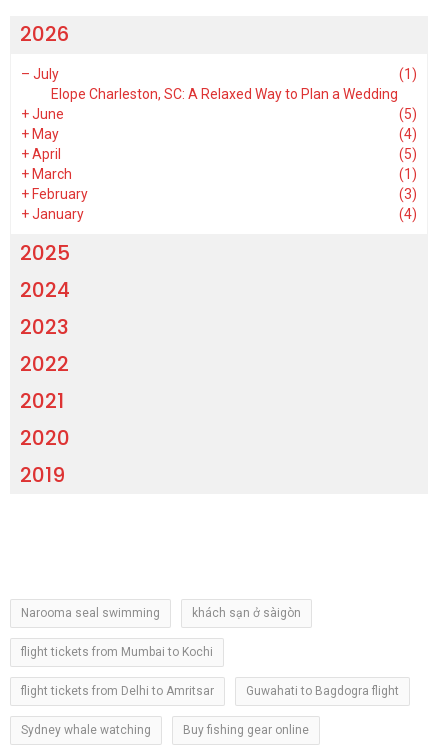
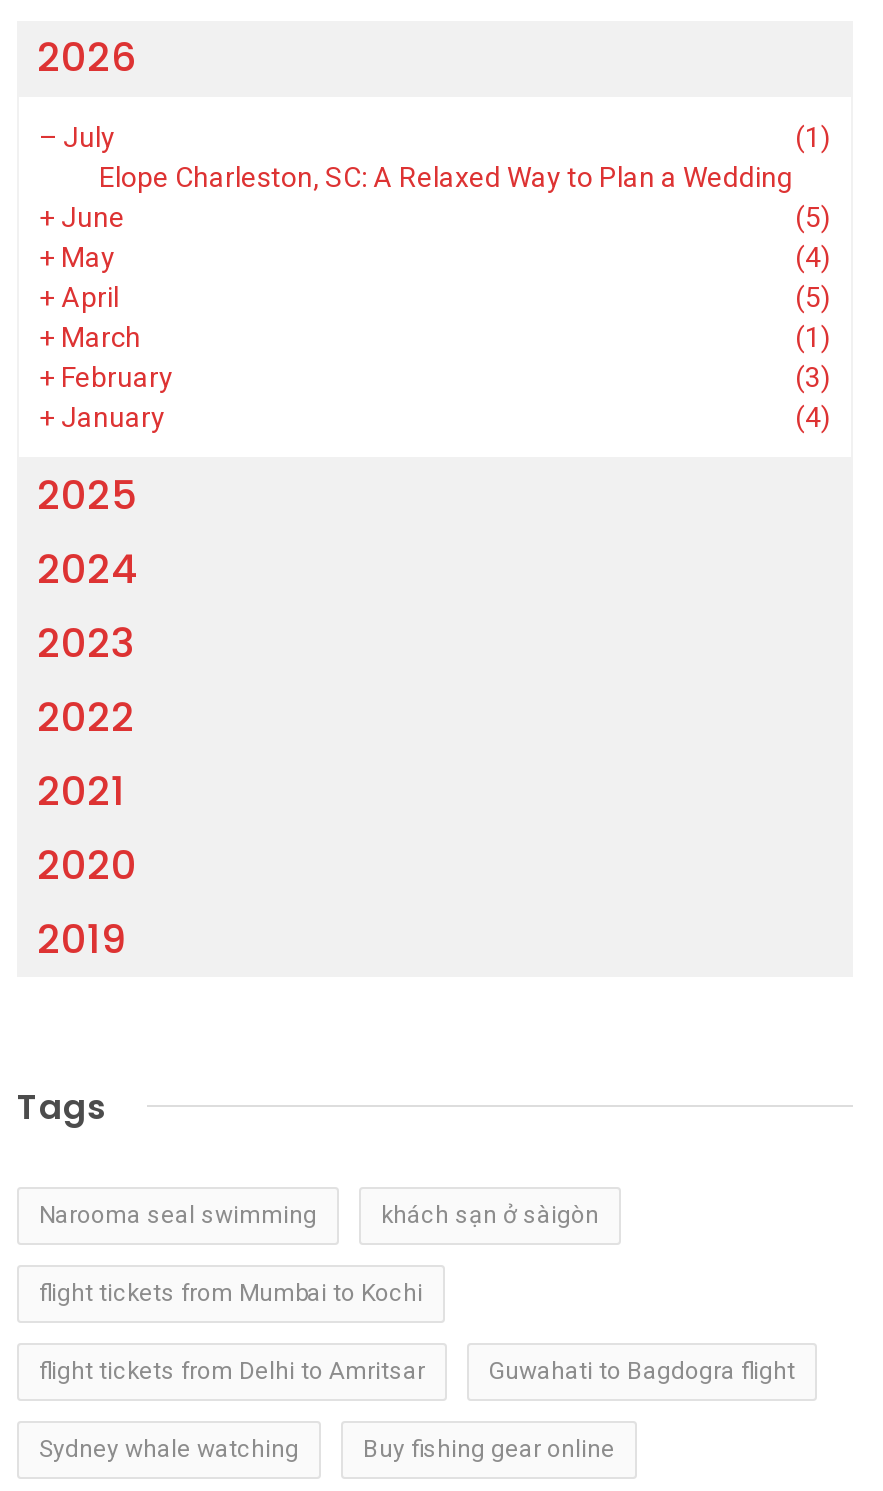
none -> [17,1083,107,1131] Tags

